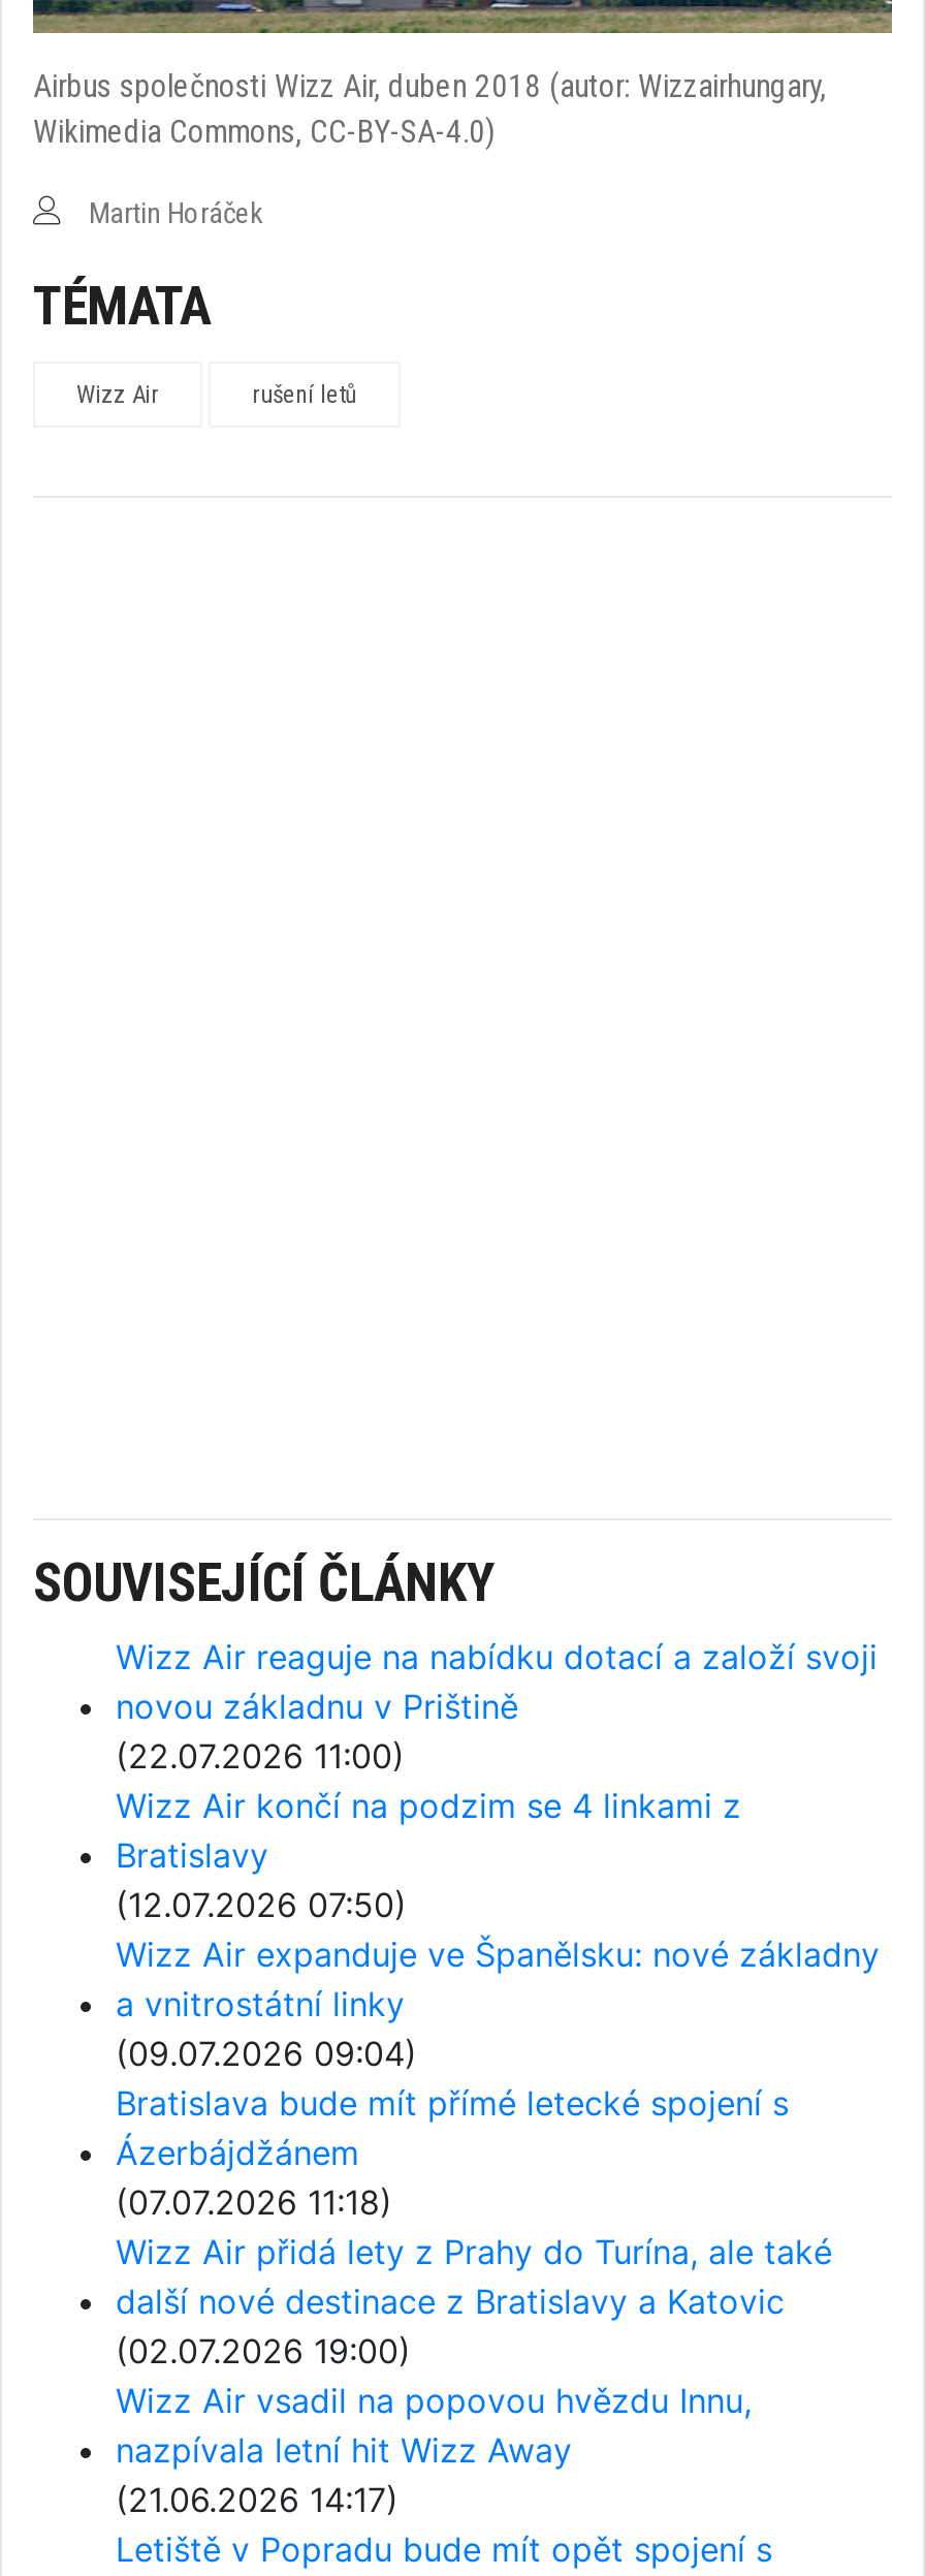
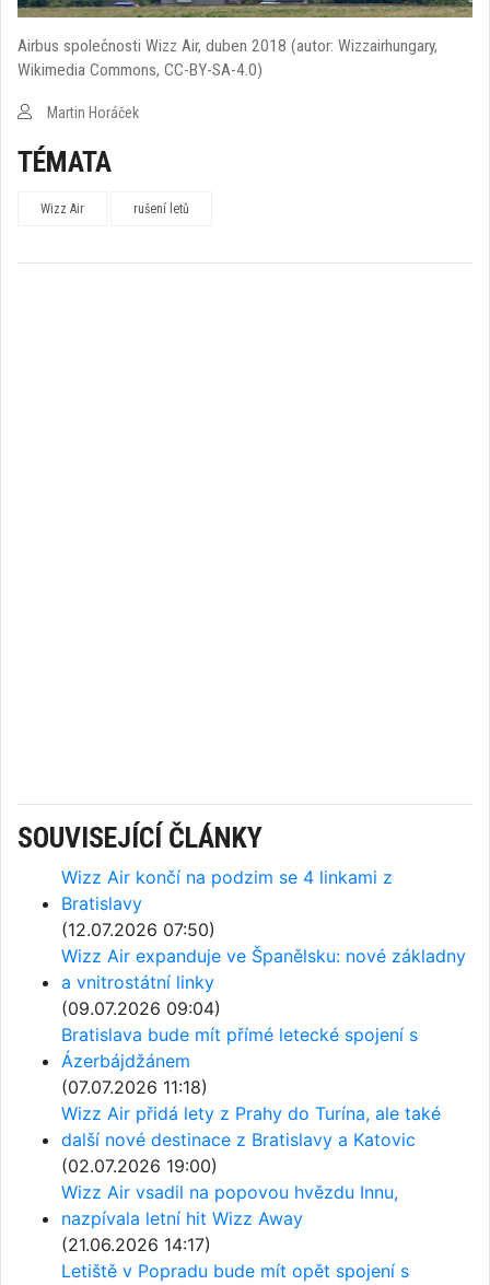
[116,1637,878,1777] Wizz Air reaguje na nabídku dotací a založí svoji | novou základnu v Prištině | (22.07.2026 11:00) -> none

